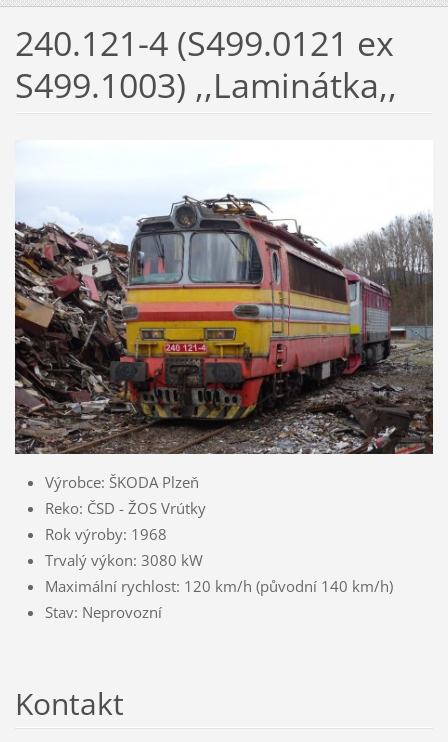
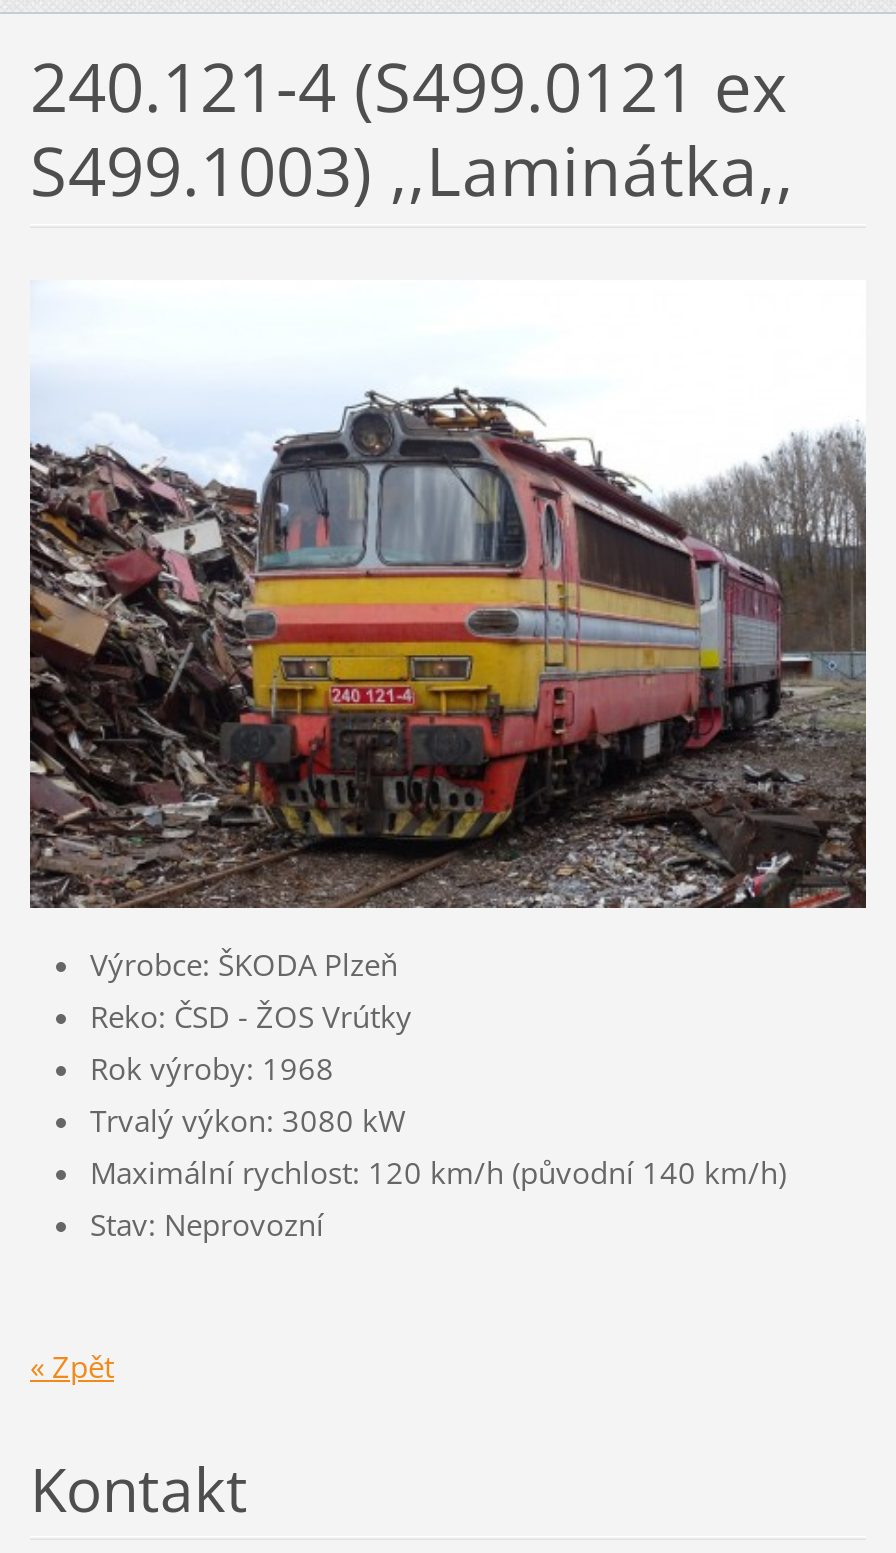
none -> [30,1345,114,1385] « Zpět

